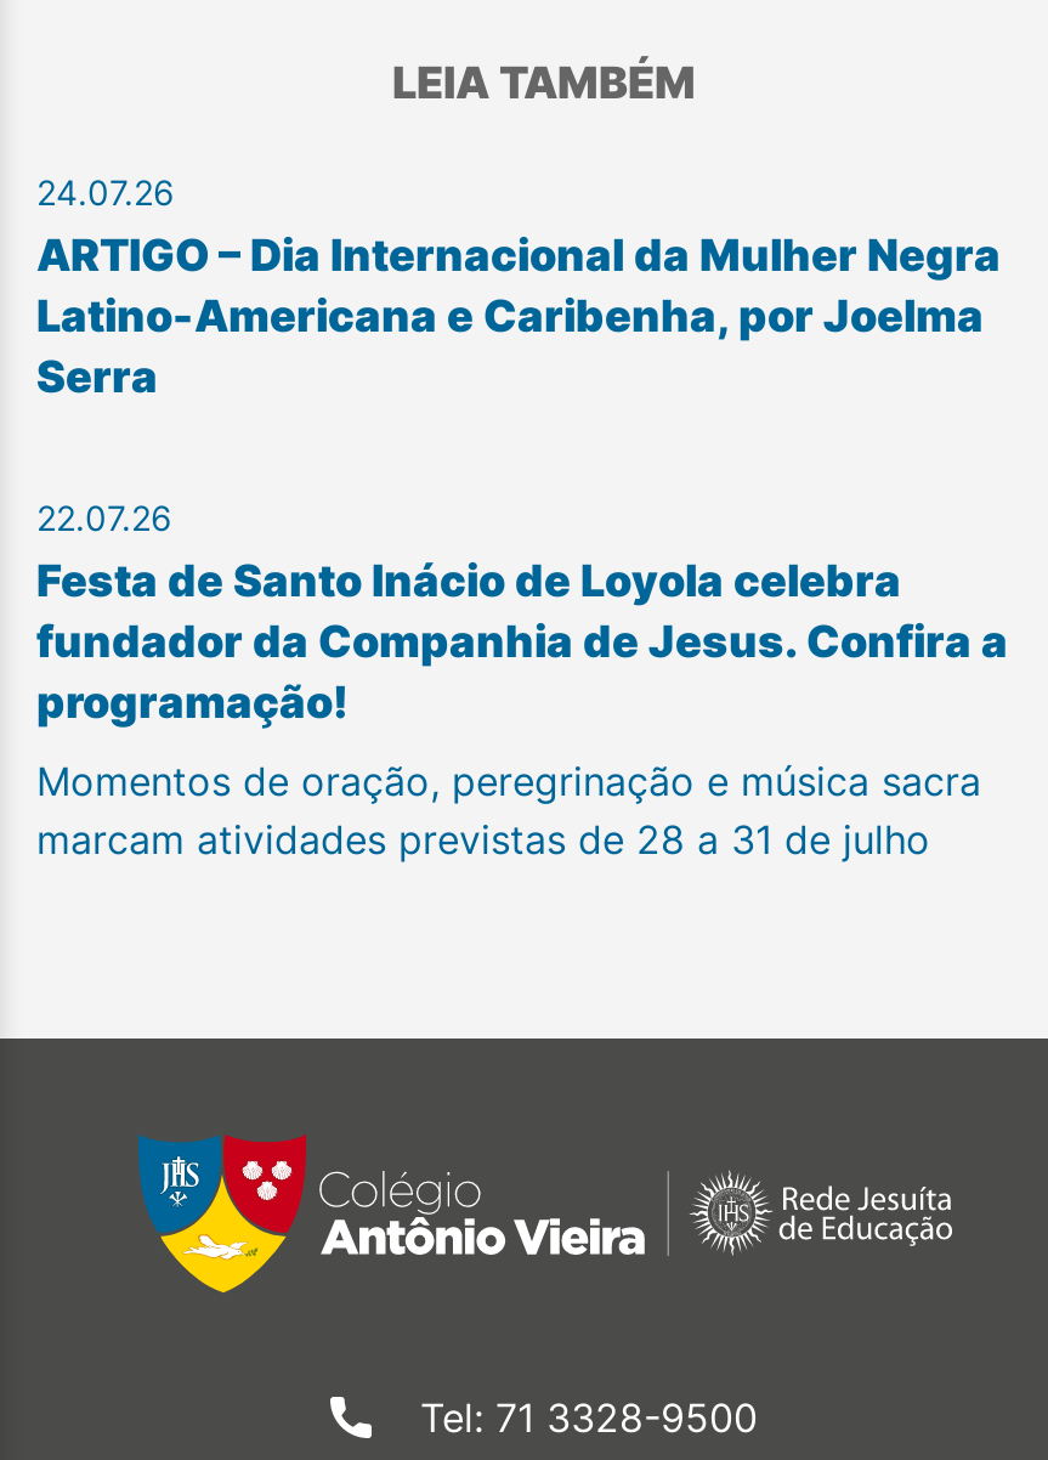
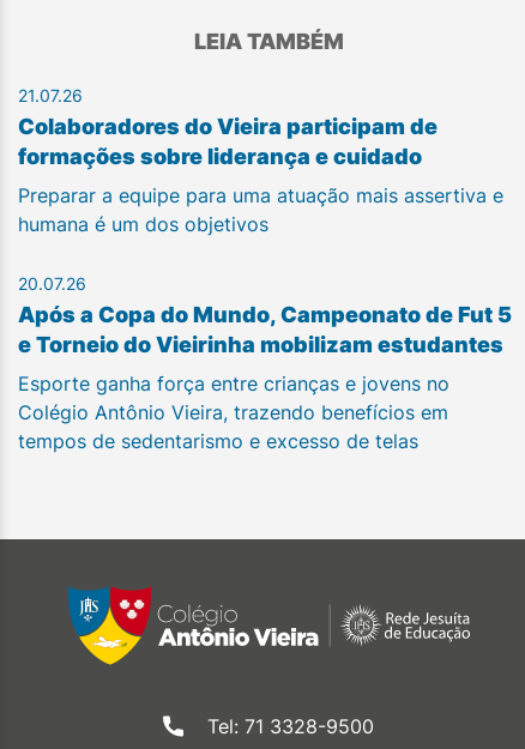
[36,172,1008,864] 24.07.26 | ARTIGO – Dia Internacional da Mulher Negra | Latino-Americana e Caribenha, por Joelma | Serra | 22.07.26 | Festa de Santo Inácio de Loyola celebra | fundador da Companhia de Jesus. Confira a | programação! | Momentos de oração, peregrinação e música sacra | marcam atividades previstas de 28 a 31 de julho -> [18,85,512,453] 21.07.26 | Colaboradores do Vieira participam de | formações sobre liderança e cuidado | Preparar a equipe para uma atuação mais assertiva e | humana é um dos objetivos | 20.07.26 | Após a Copa do Mundo, Campeonato de Fut 5 | e Torneio do Vieirinha mobilizam estudantes | Esporte ganha força entre crianças e jovens no | Colégio Antônio Vieira, trazendo benefícios em | tempos de sedentarismo e excesso de telas

